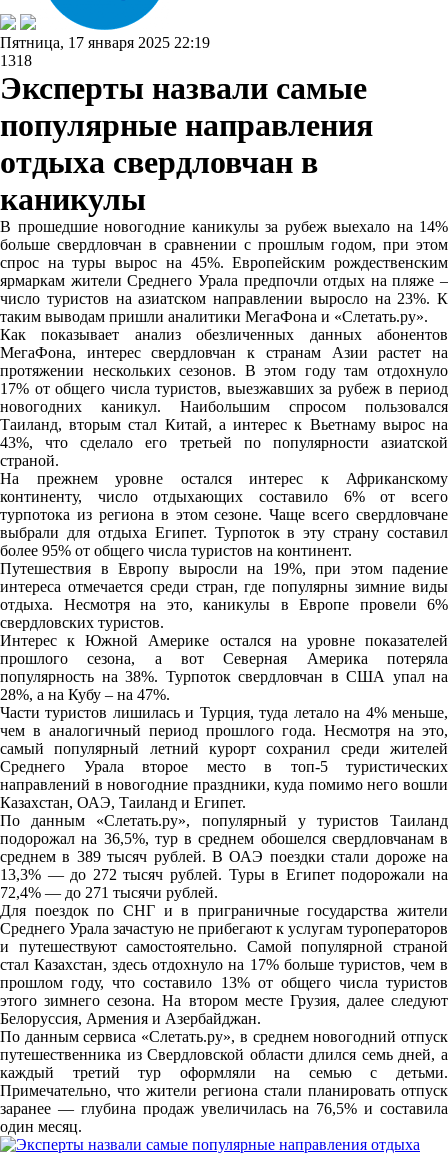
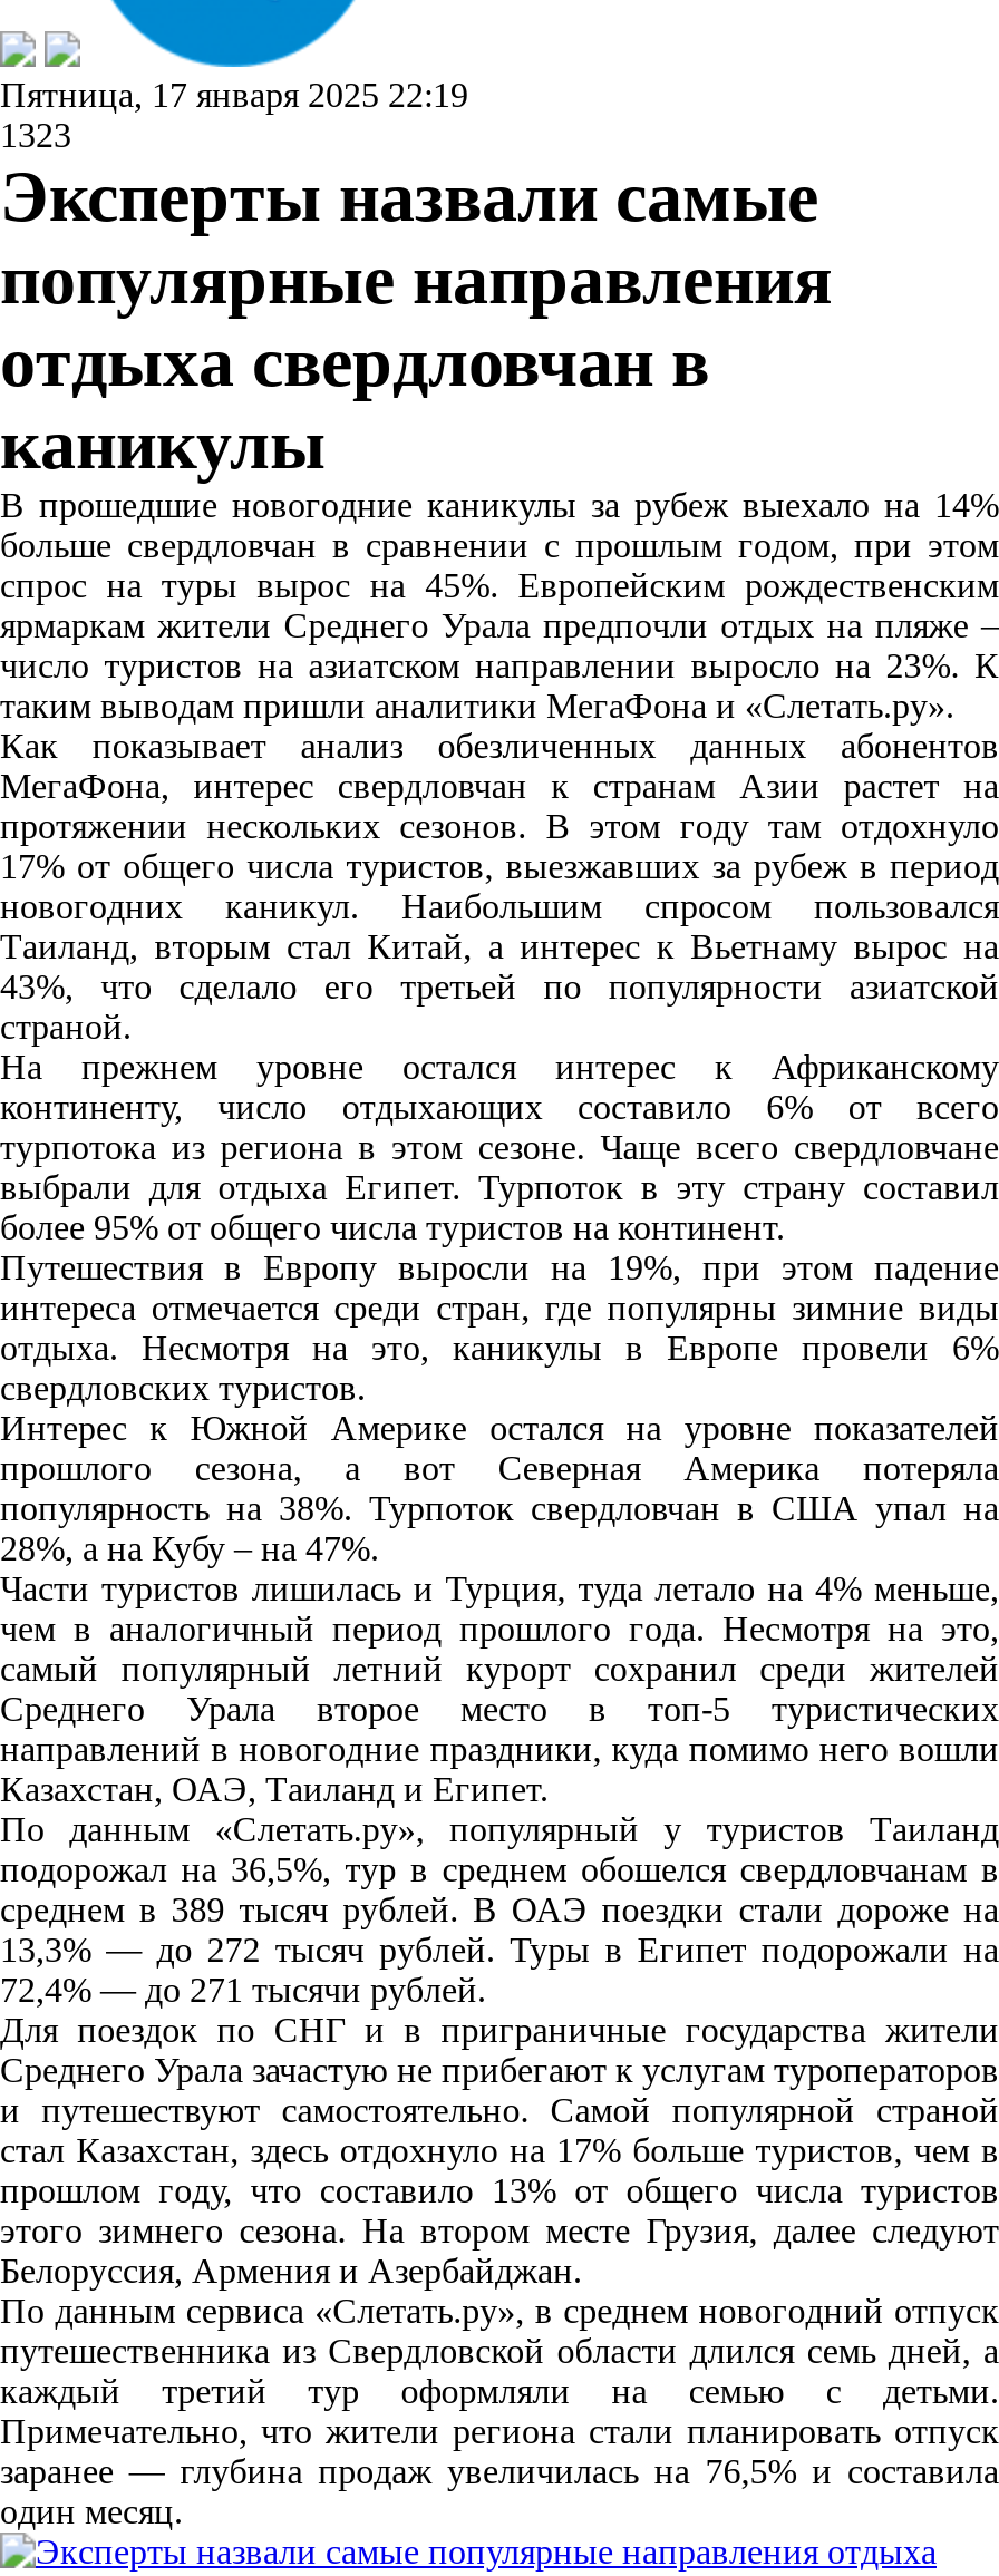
[0,52,32,69] 1318 -> [0,116,71,154] 1323

